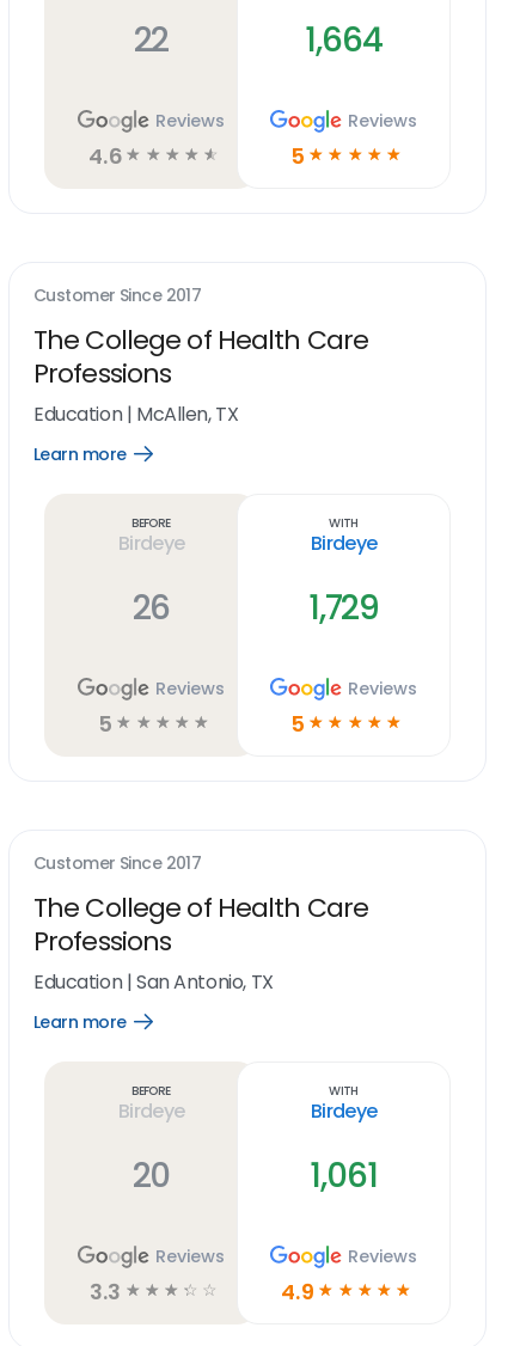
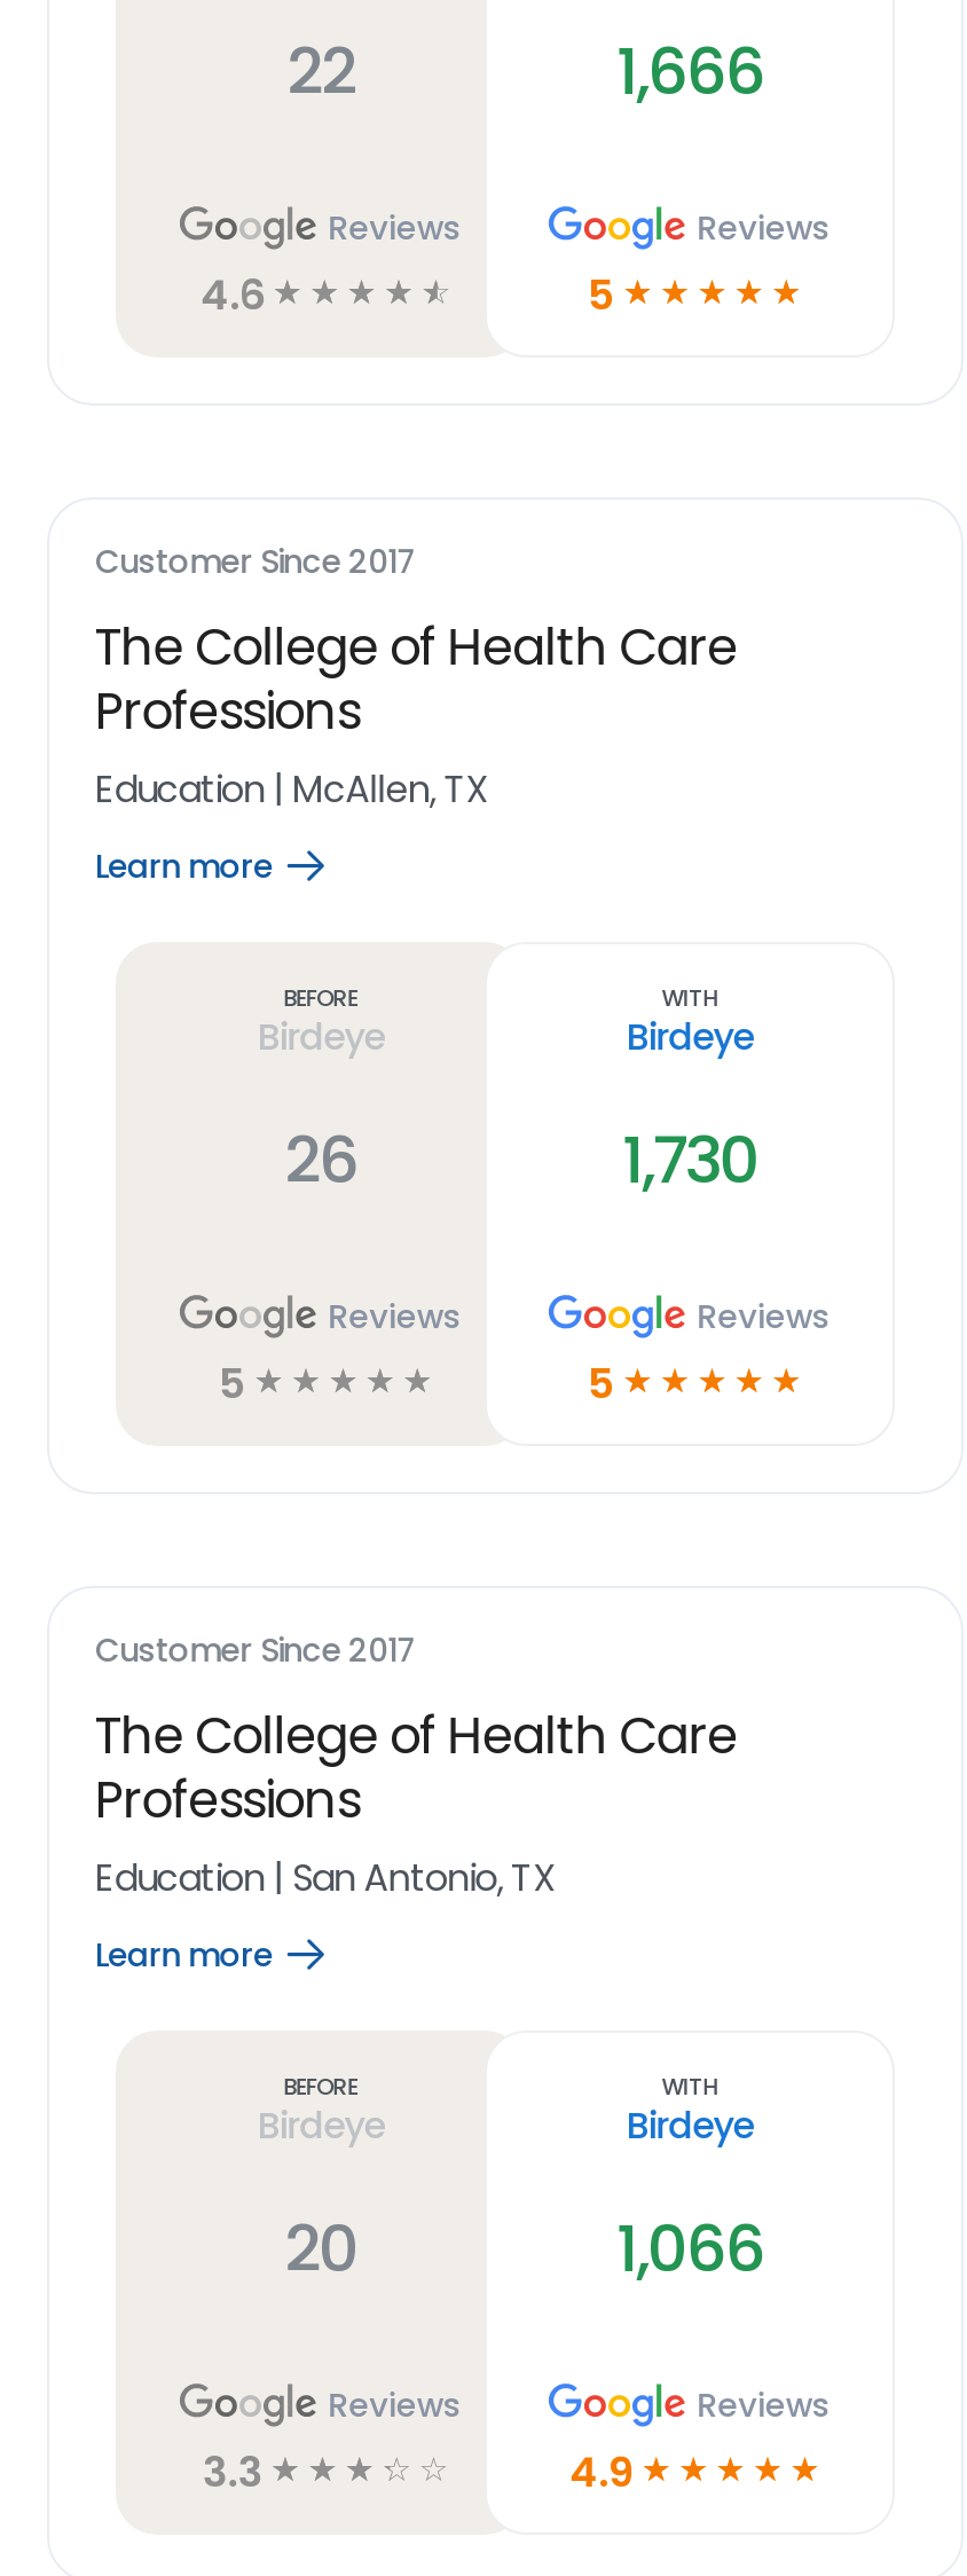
[305,16,382,63] 1,664 -> [616,26,764,116] 1,666
[308,584,379,631] 1,729 -> [622,1115,758,1204] 1,730
[310,1152,377,1198] 1,061 -> [616,2204,764,2293] 1,066

